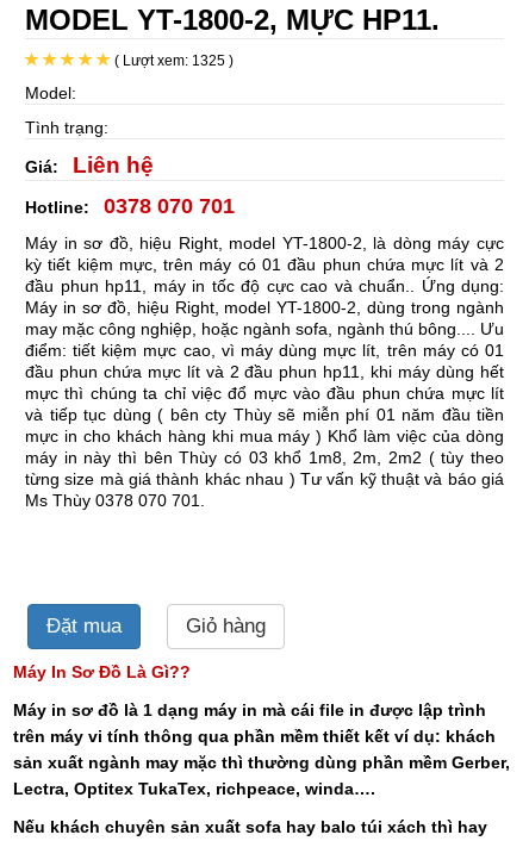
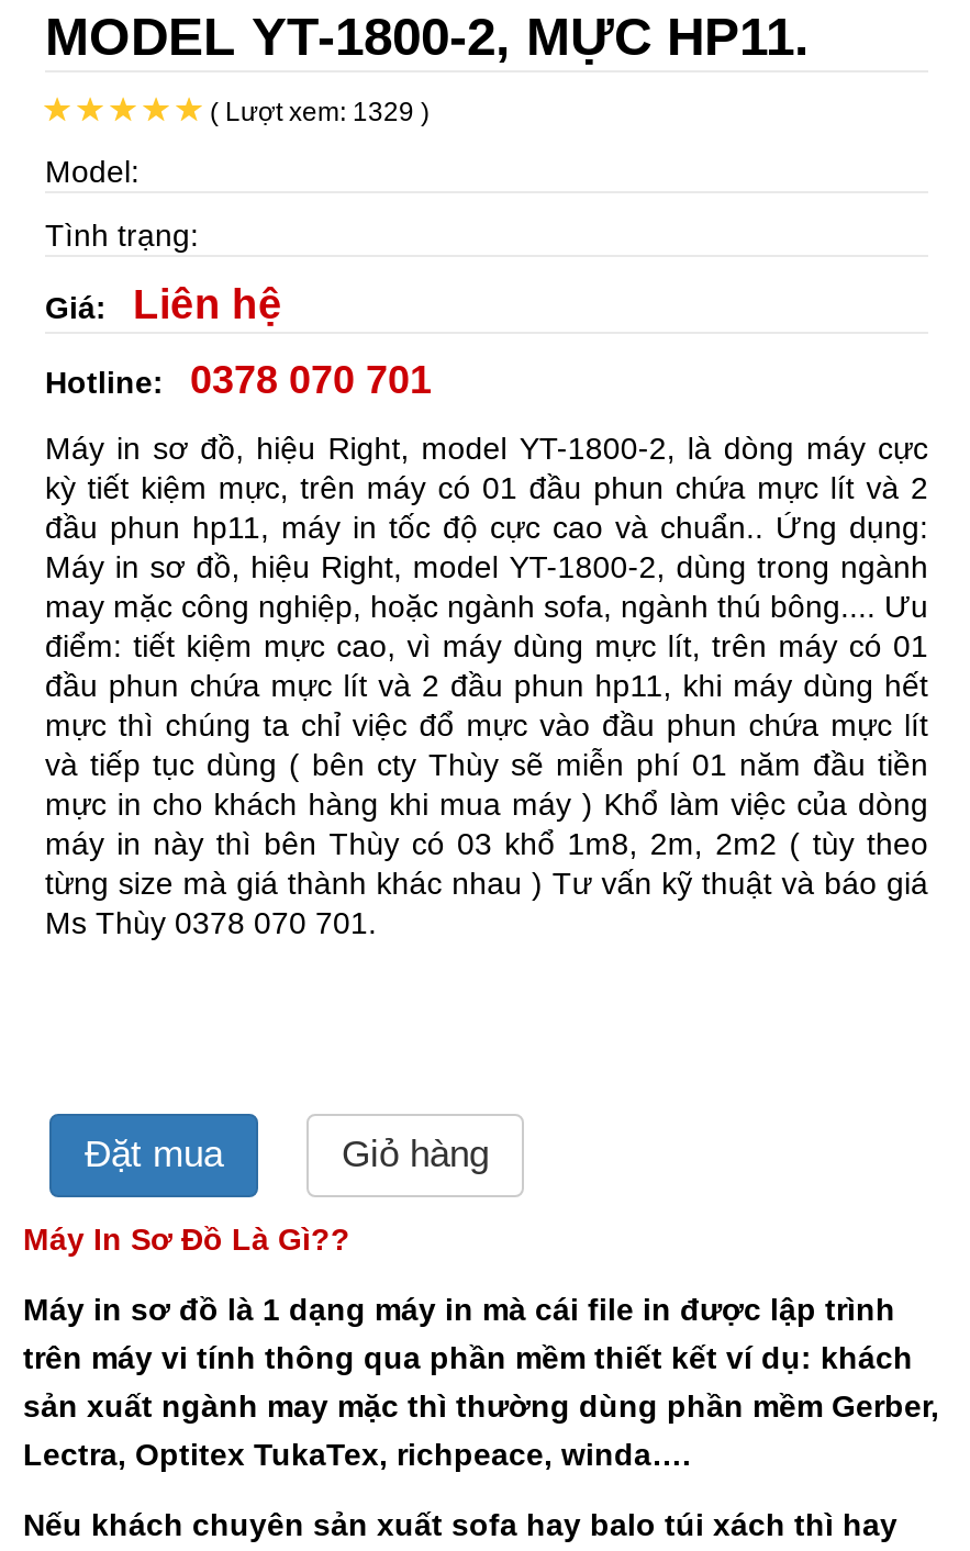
[111,52,234,69] ( Lượt xem: 1325 ) -> [203,96,430,127] ( Lượt xem: 1329 )

